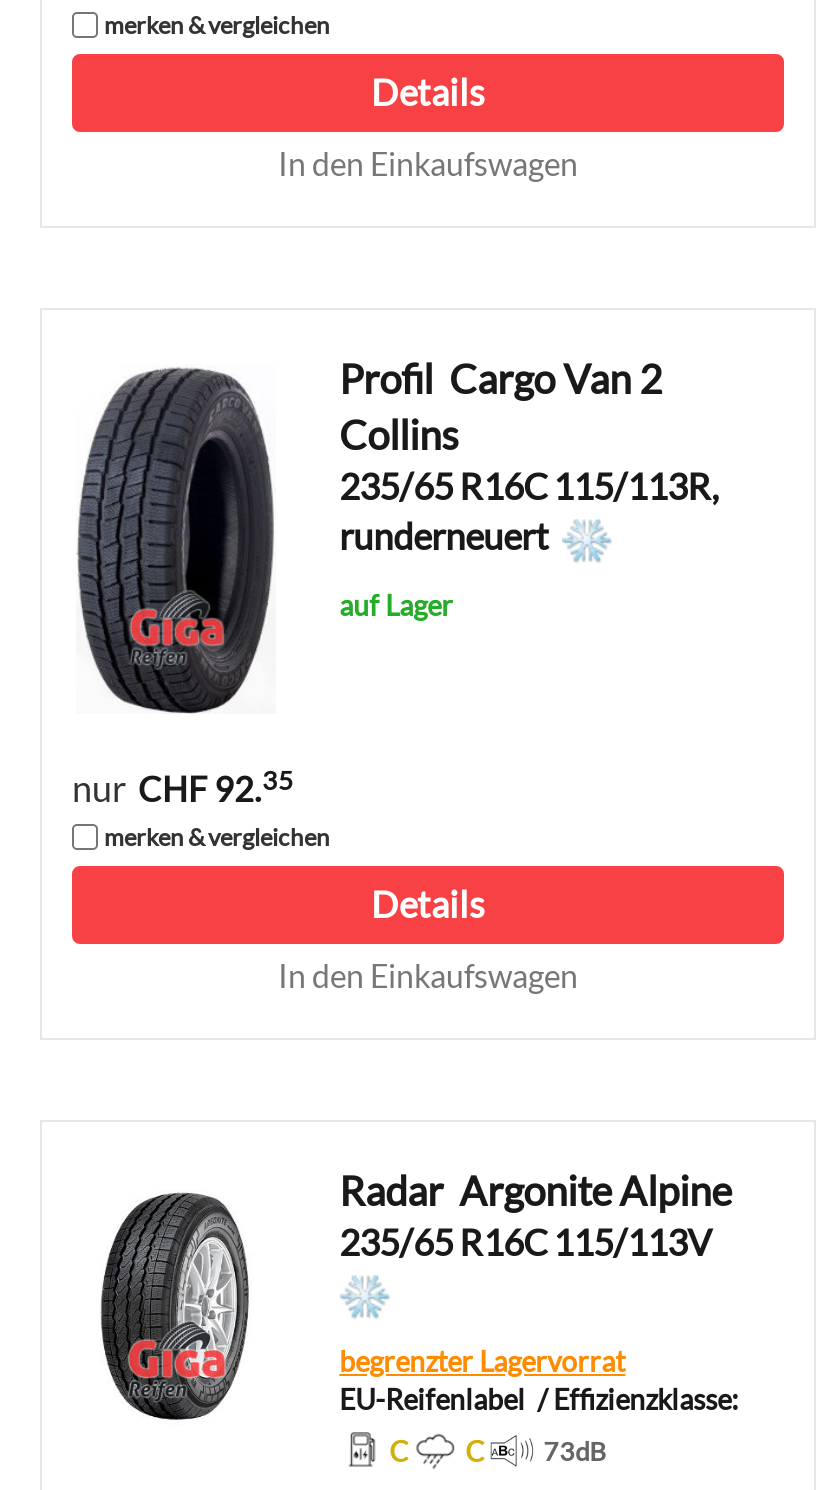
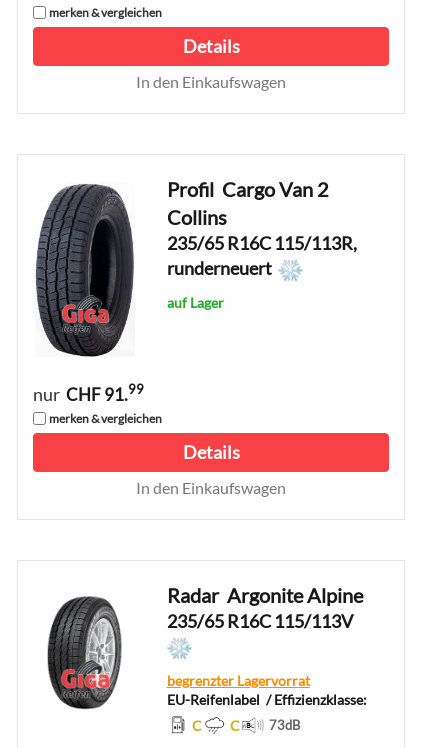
[72,763,294,809] nur CHF 92.35 -> [33,381,144,405] nur CHF 91.99

